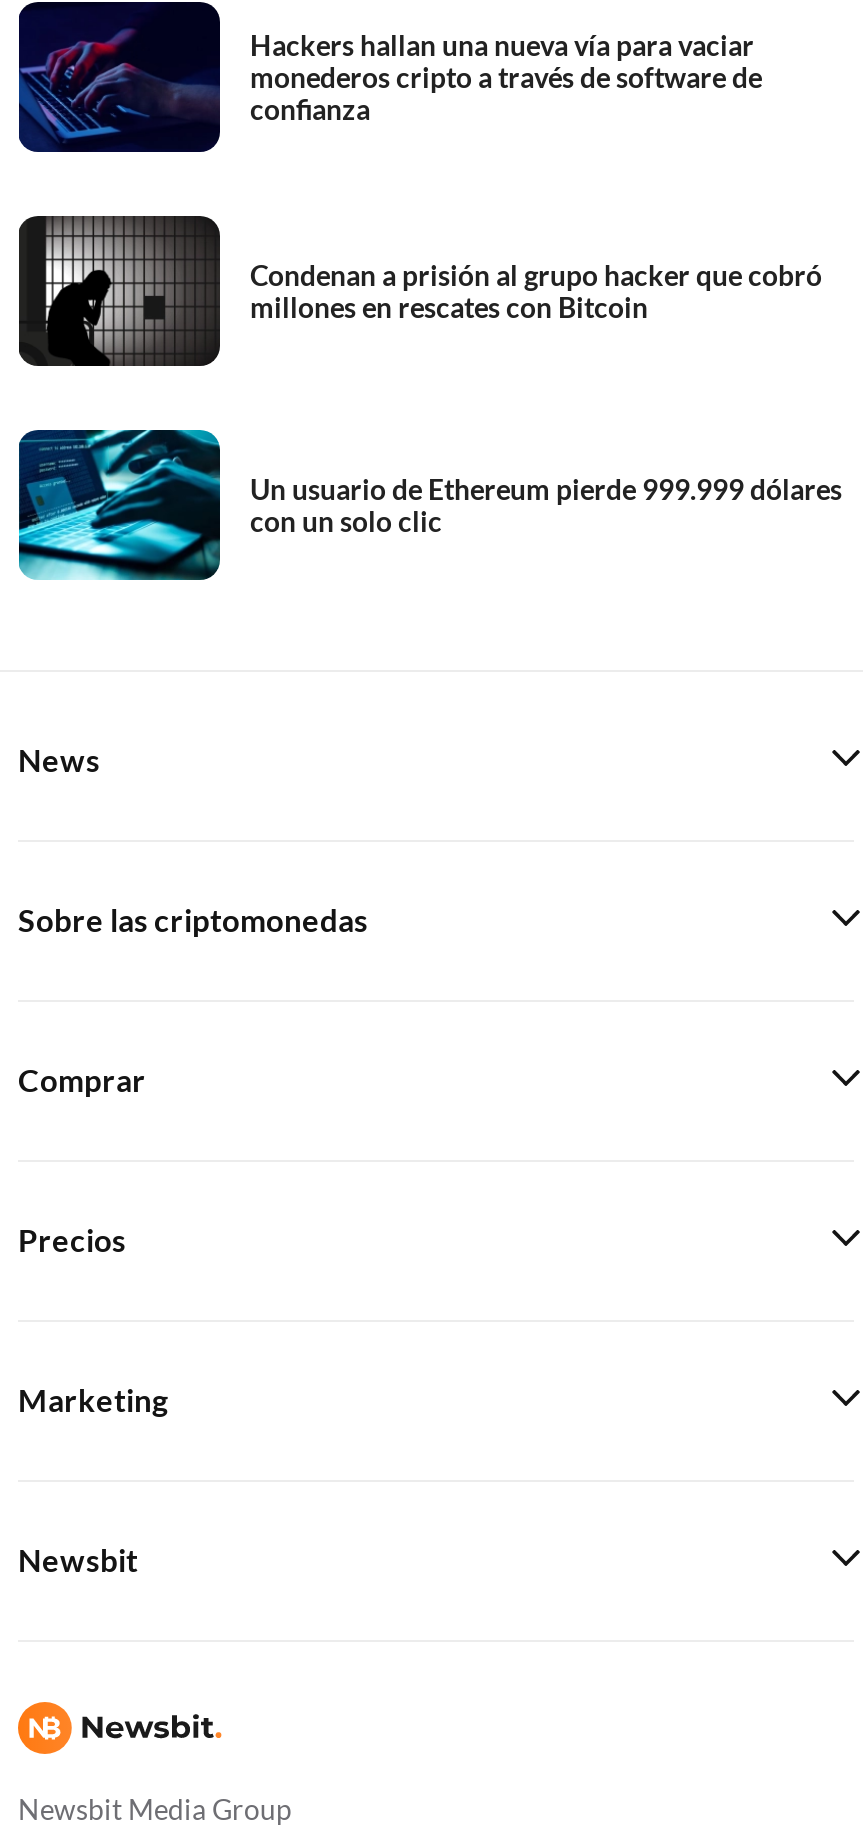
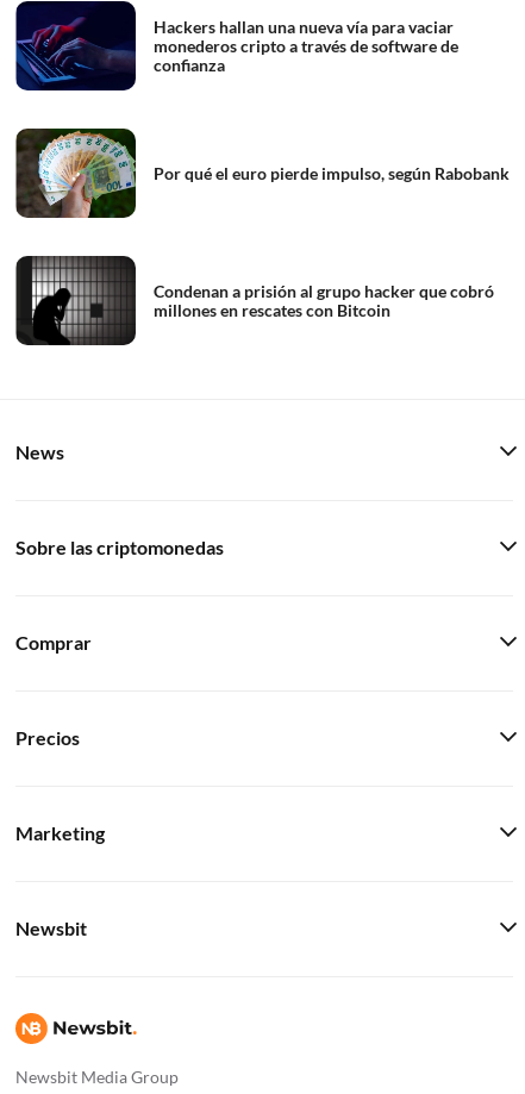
none -> [20,129,510,219] [image] | Por qué el euro pierde impulso, según Rabobank
moved [44,214,822,368] -> [31,255,494,346]: [image] | Condenan a prisión al grupo hacker que cobró | millones en rescates con Bitcoin
[16,428,842,582] [image] | Un usuario de Ethereum pierde 999.999 dólares | con un solo clic -> none

